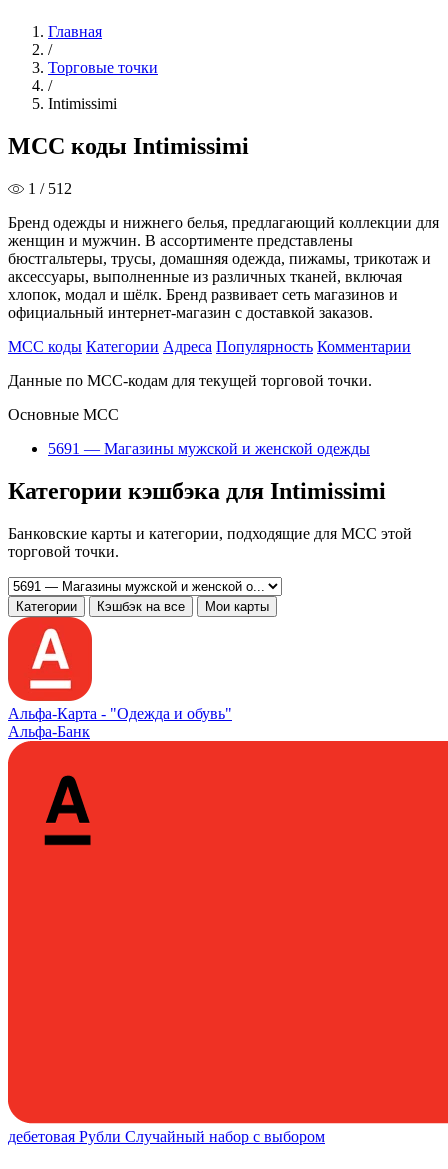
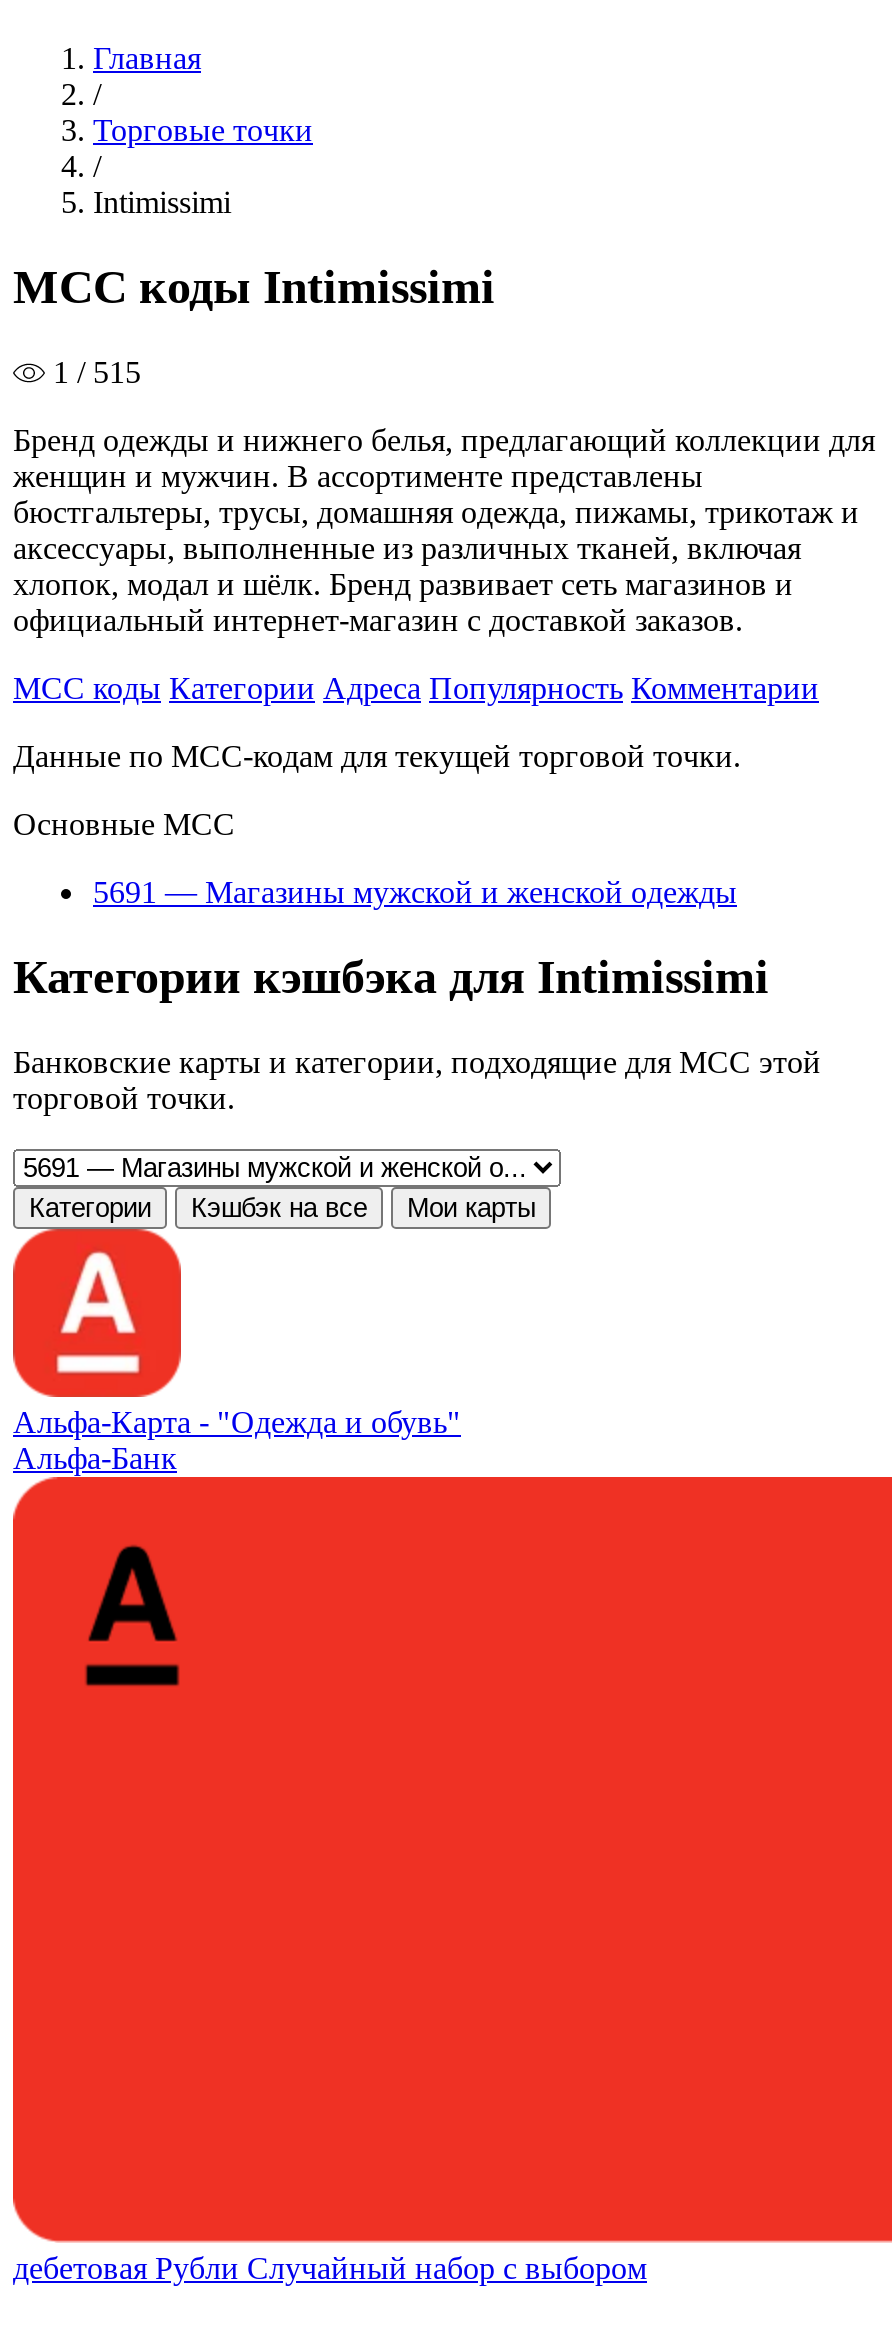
[28,180,72,197] 1 / 512 -> [53,355,141,389] 1 / 515

